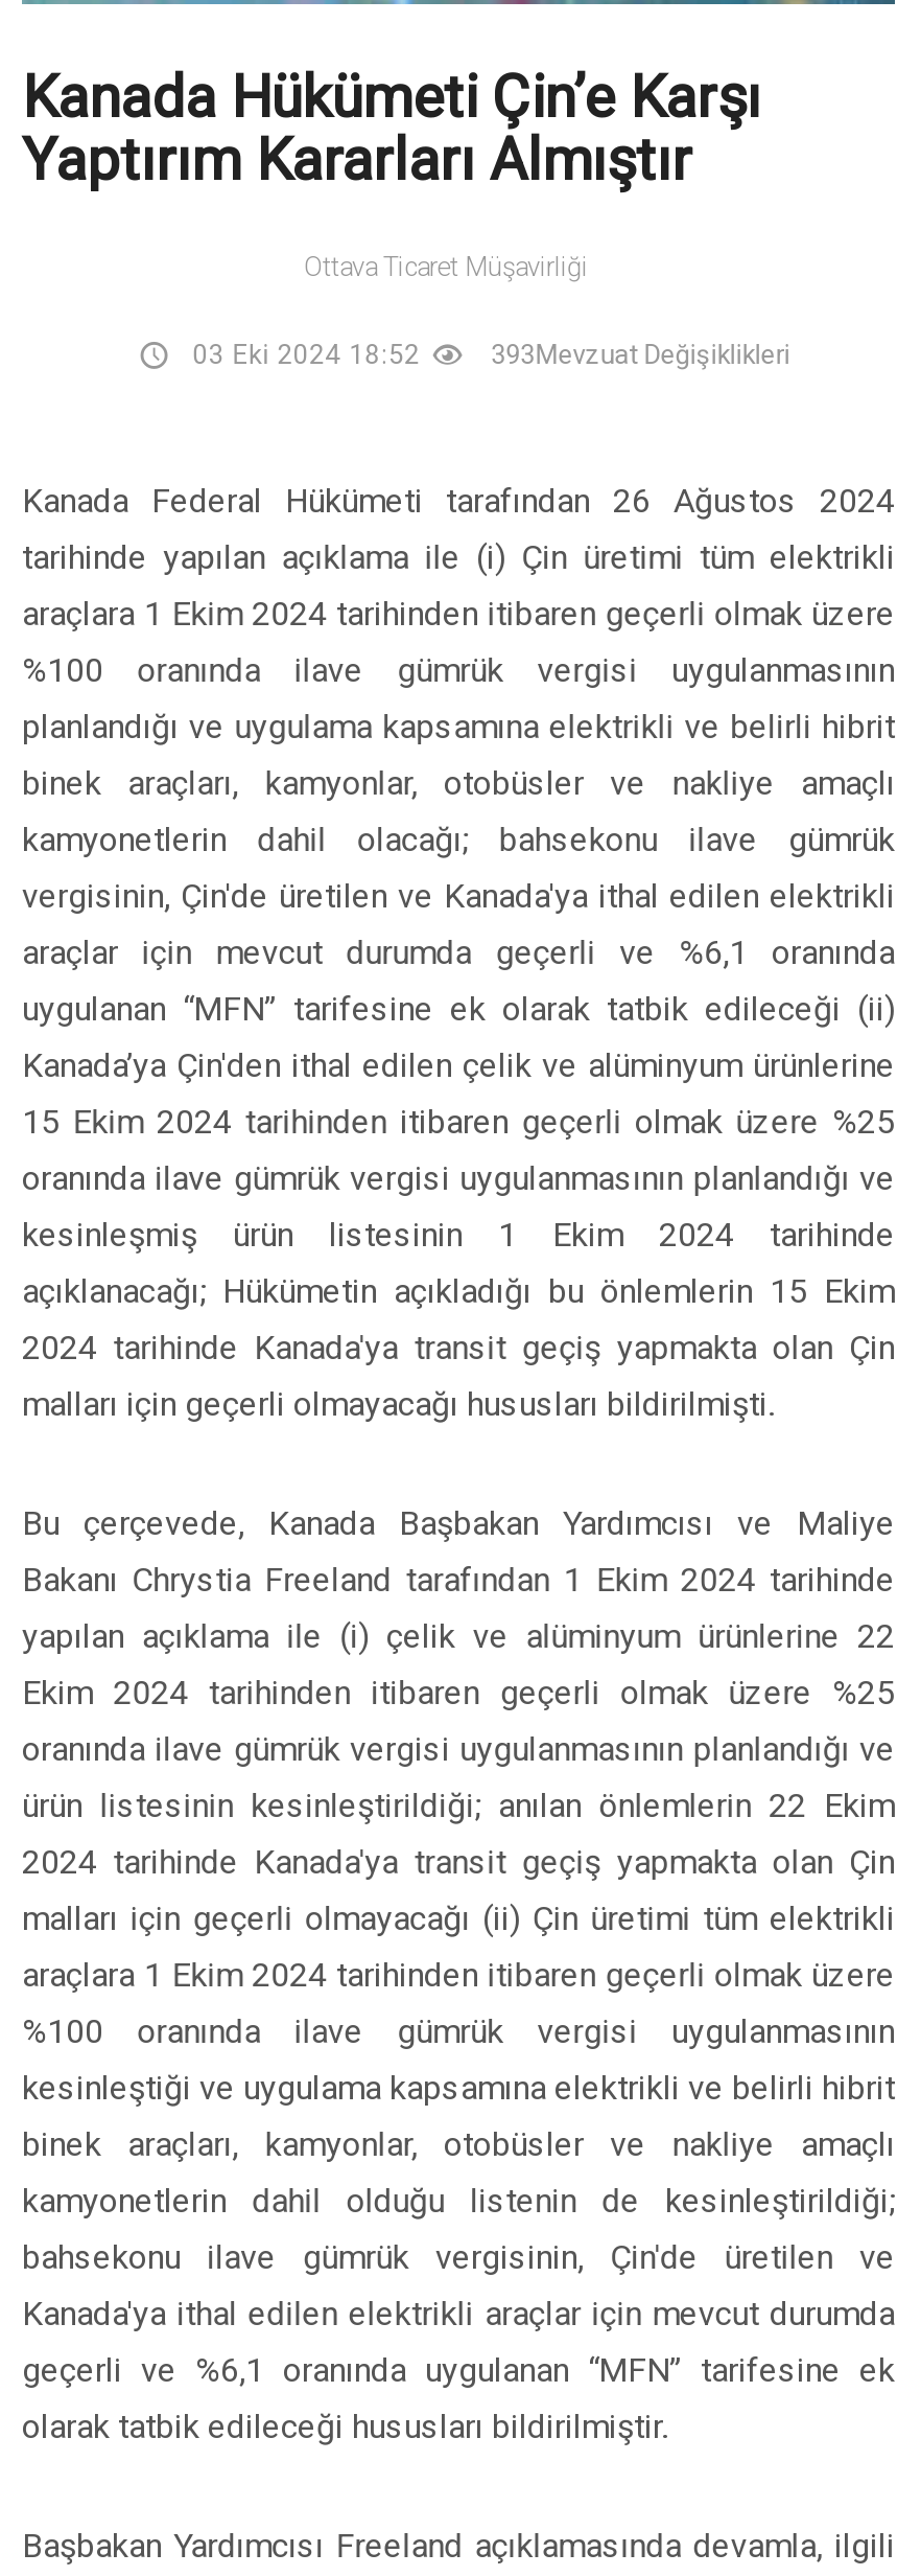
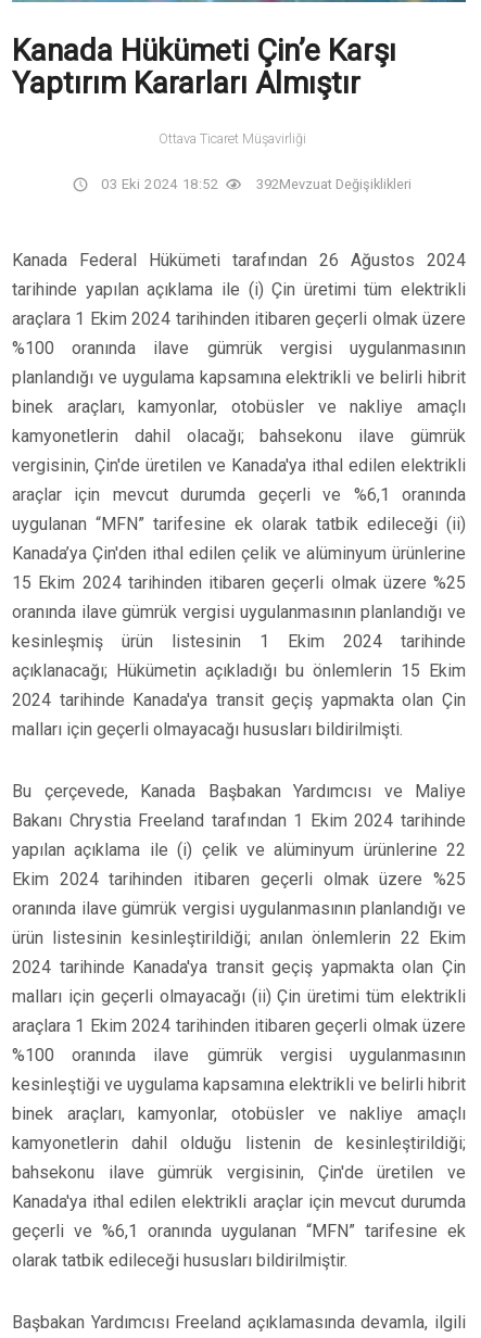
[485,339,790,371] 393Mevzuat Değişiklikleri -> [253,176,411,192] 392Mevzuat Değişiklikleri

